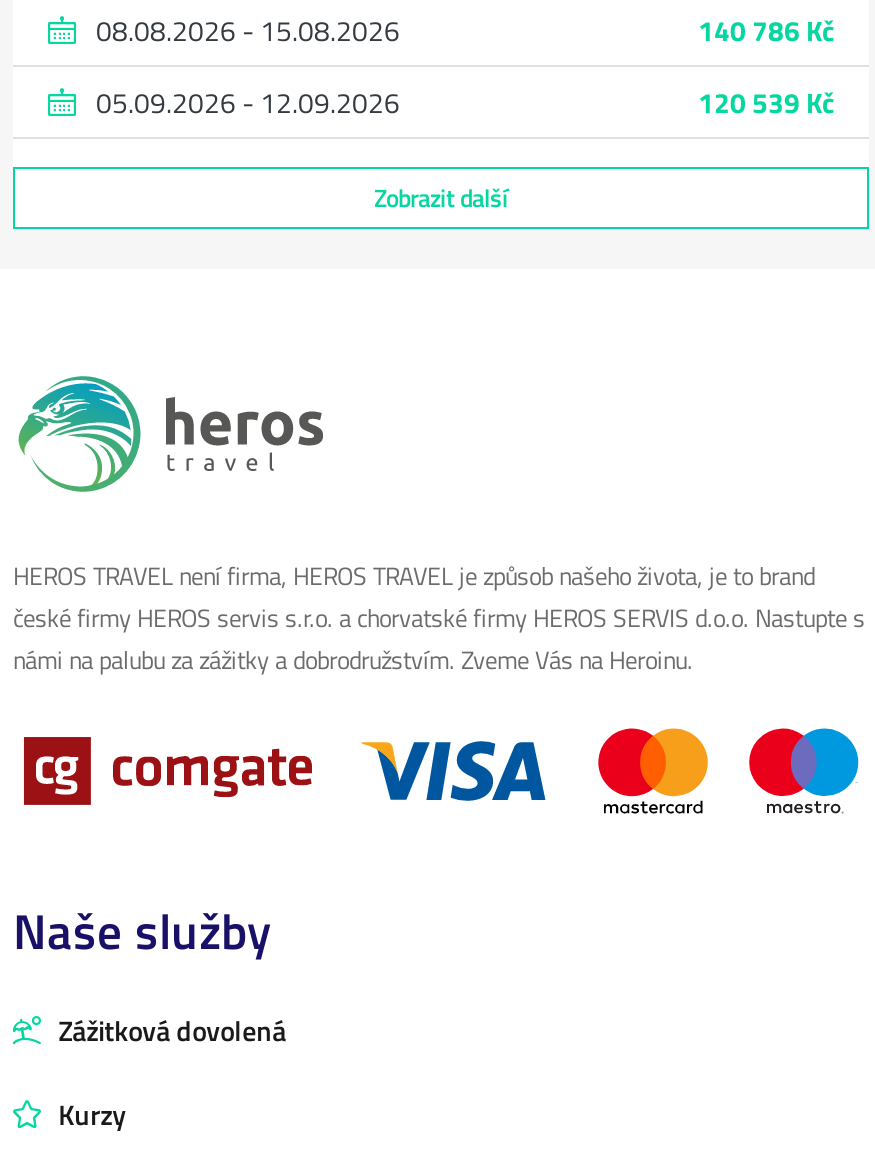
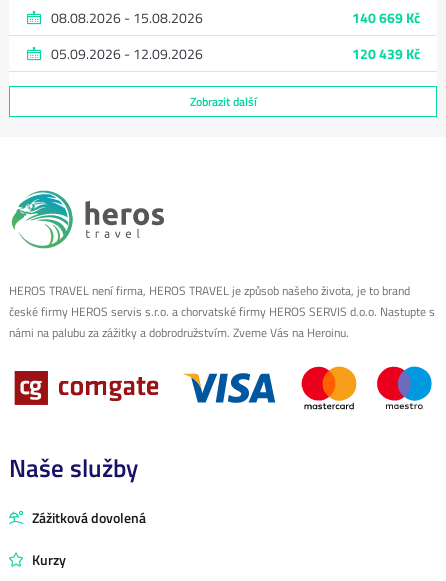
[698,10,834,52] 140 786 Kč -> [351,7,419,28] 140 669 Kč
[698,82,834,124] 120 539 Kč -> [351,43,419,64] 120 439 Kč

